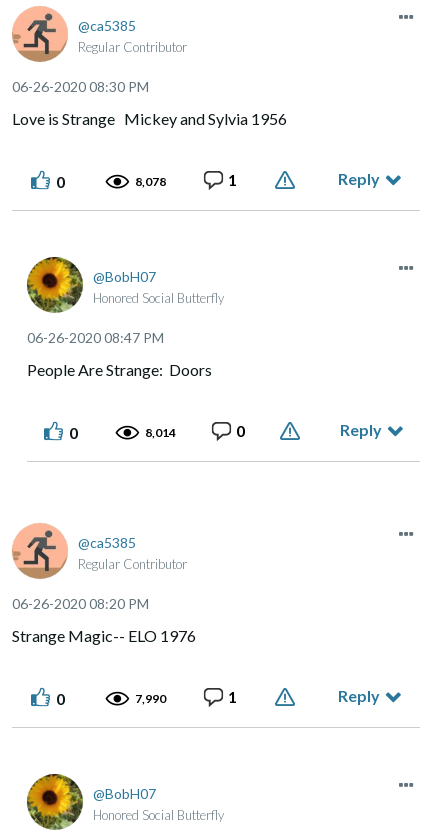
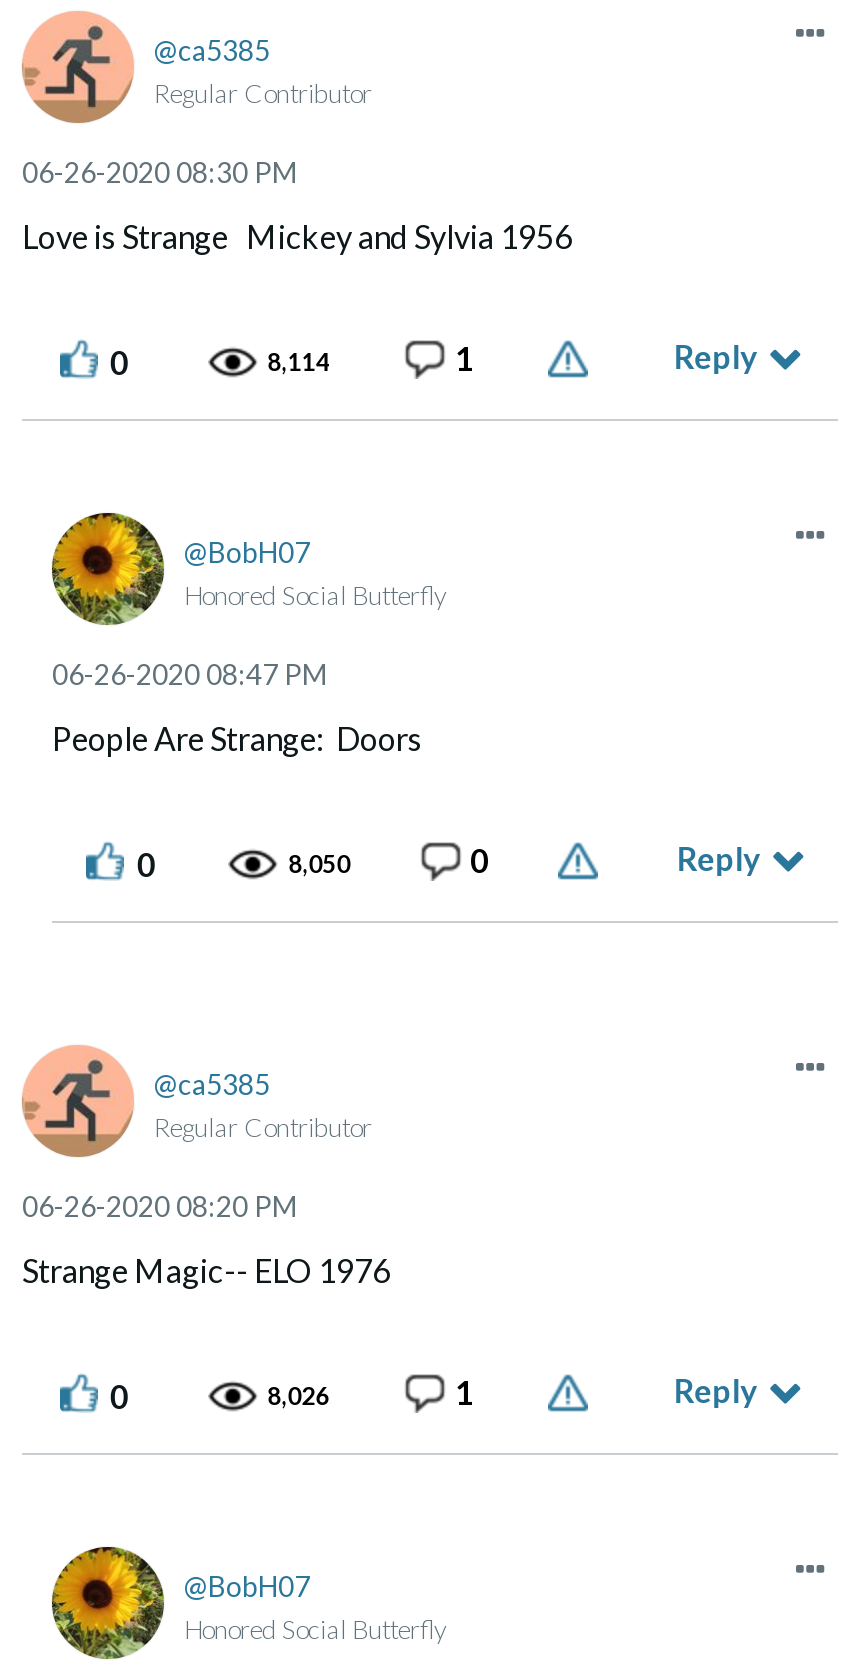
[135,174,166,189] 8,078 -> [267,346,329,376] 8,114
[145,425,176,440] 8,014 -> [288,848,350,878] 8,050
[135,691,166,706] 7,990 -> [267,1380,329,1410] 8,026

